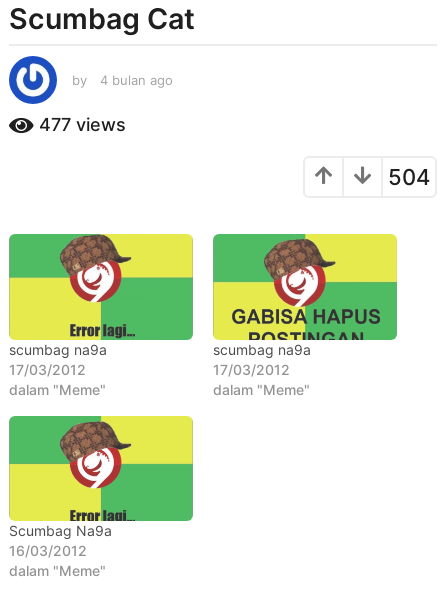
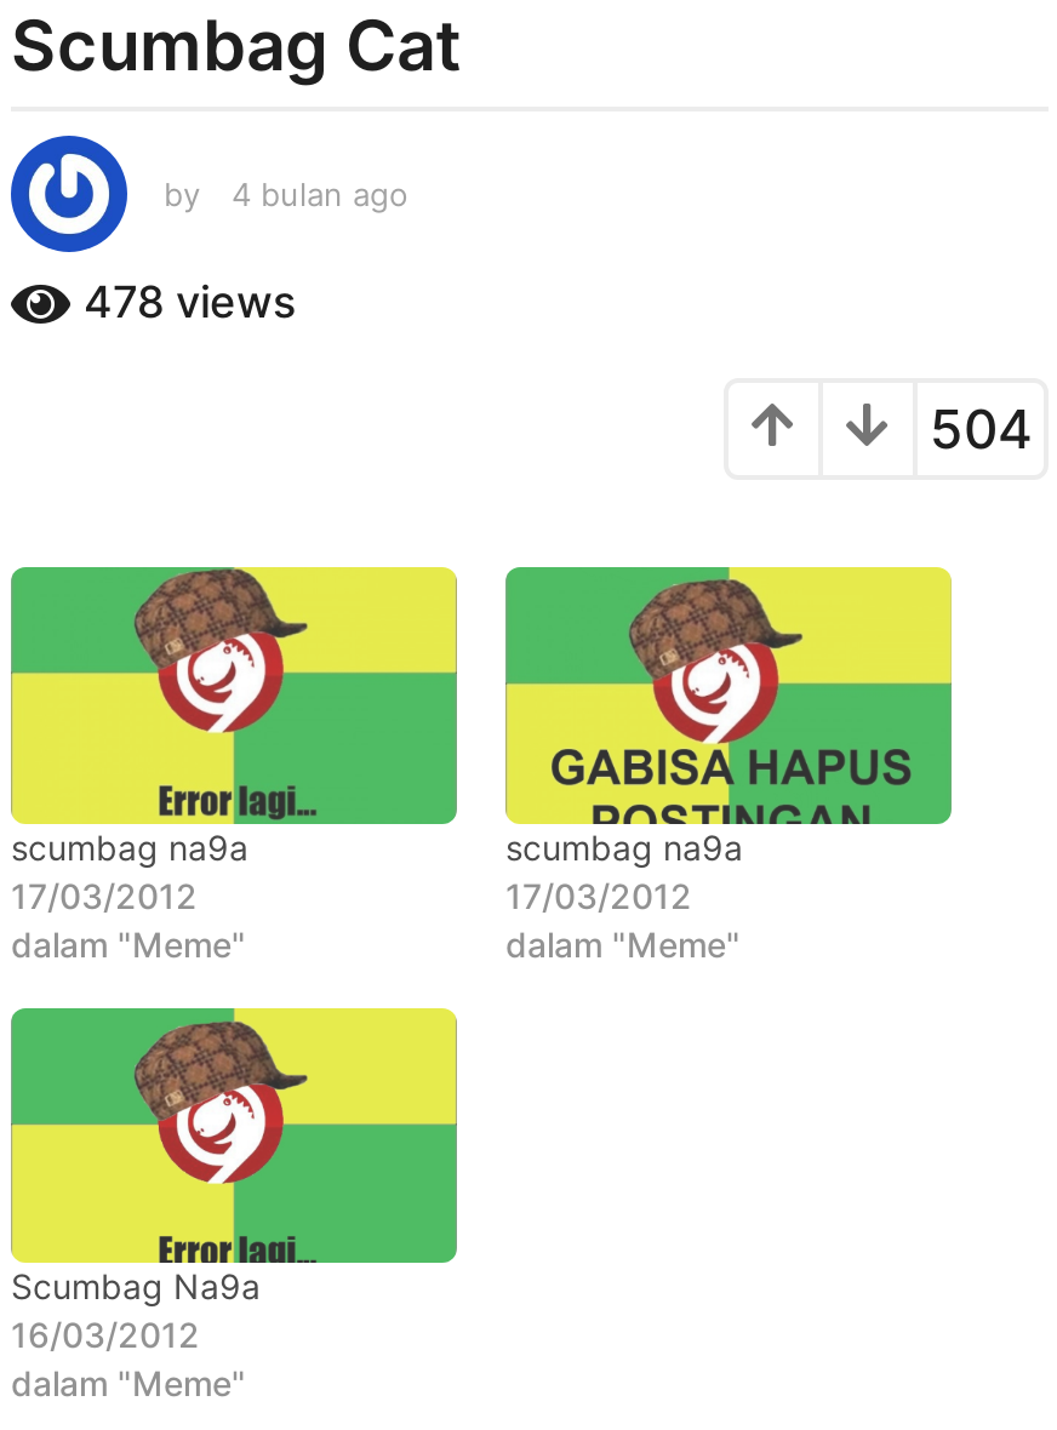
[39,114,126,135] 477 views -> [84,278,297,328] 478 views

